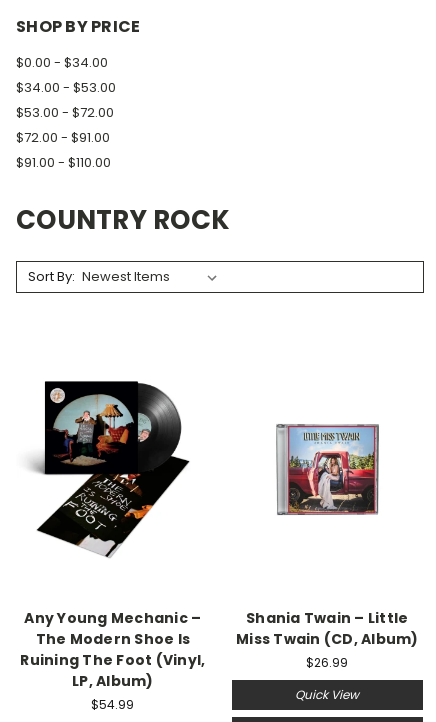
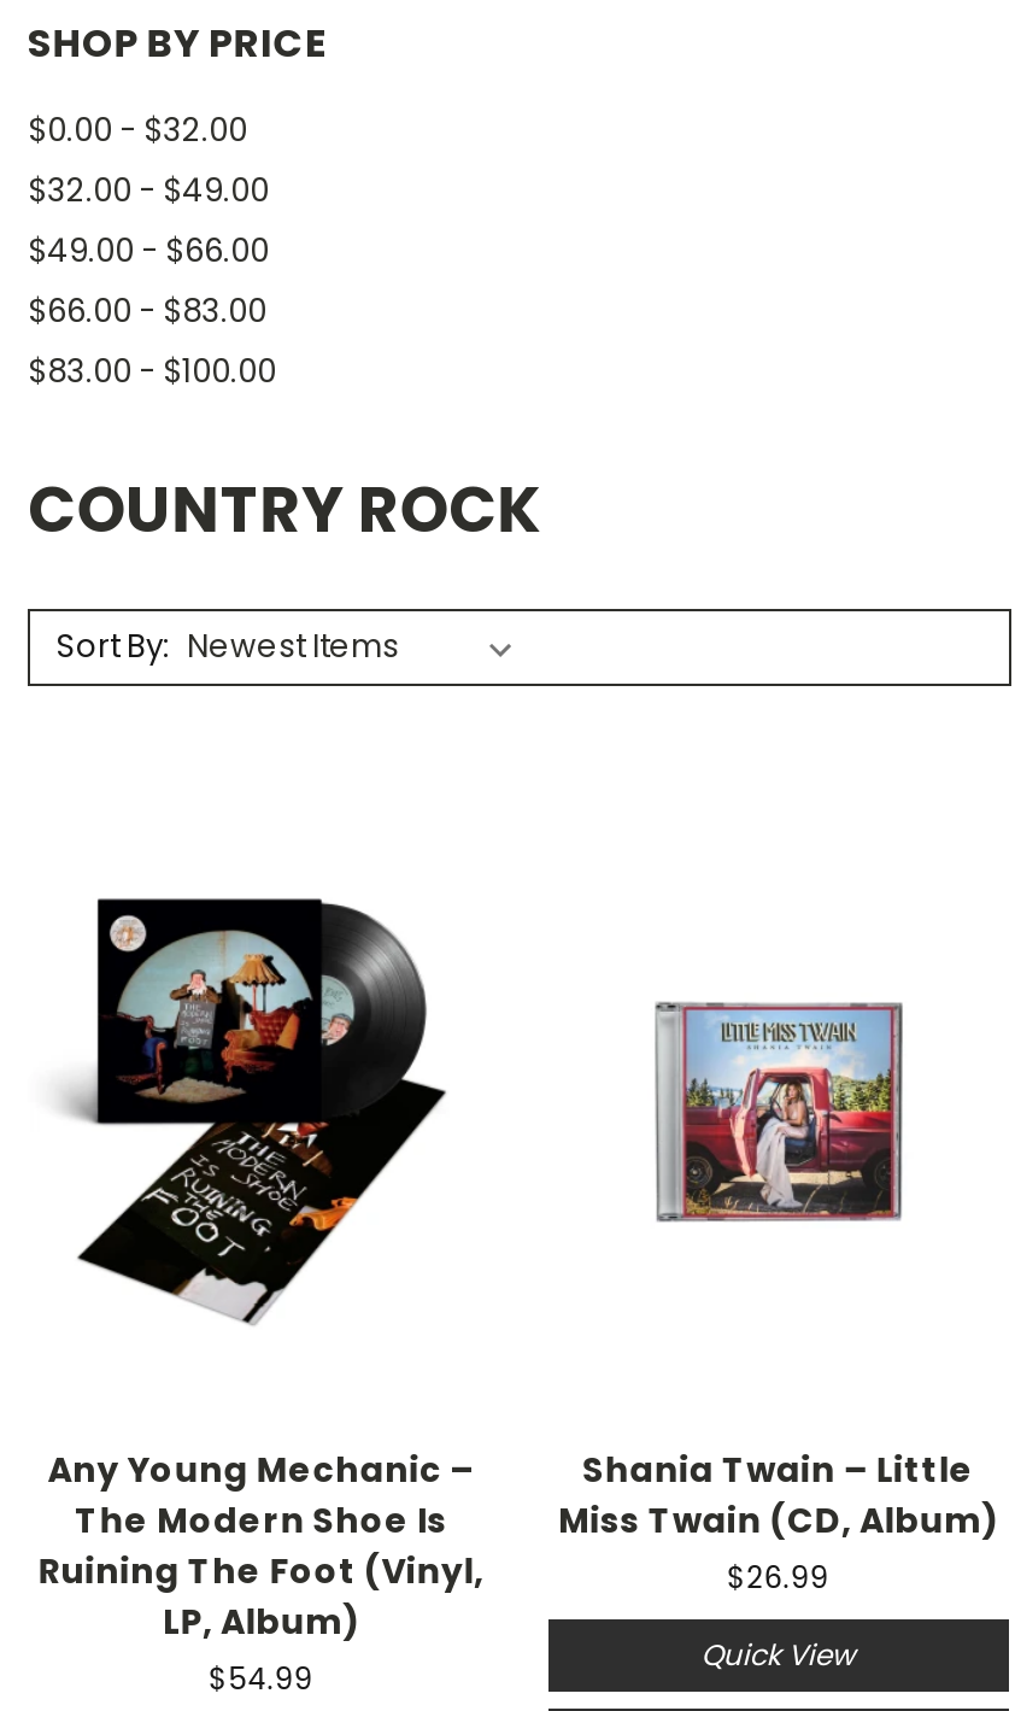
[16,53,108,72] $0.00 - $34.00 -> [28,107,247,153] $0.00 - $32.00
[16,78,116,97] $34.00 - $53.00 -> [28,168,269,213] $32.00 - $49.00
[16,103,114,122] $53.00 - $72.00 -> [28,228,269,274] $49.00 - $66.00
[16,128,110,147] $72.00 - $91.00 -> [28,288,266,334] $66.00 - $83.00
[16,153,111,172] $91.00 - $110.00 -> [28,348,276,394] $83.00 - $100.00

